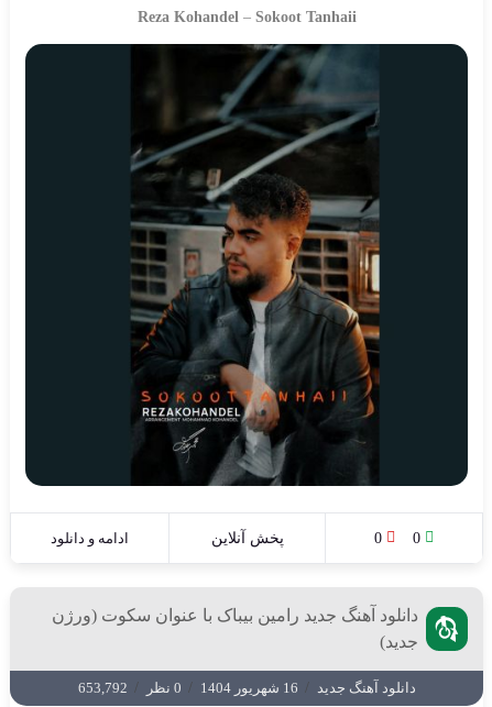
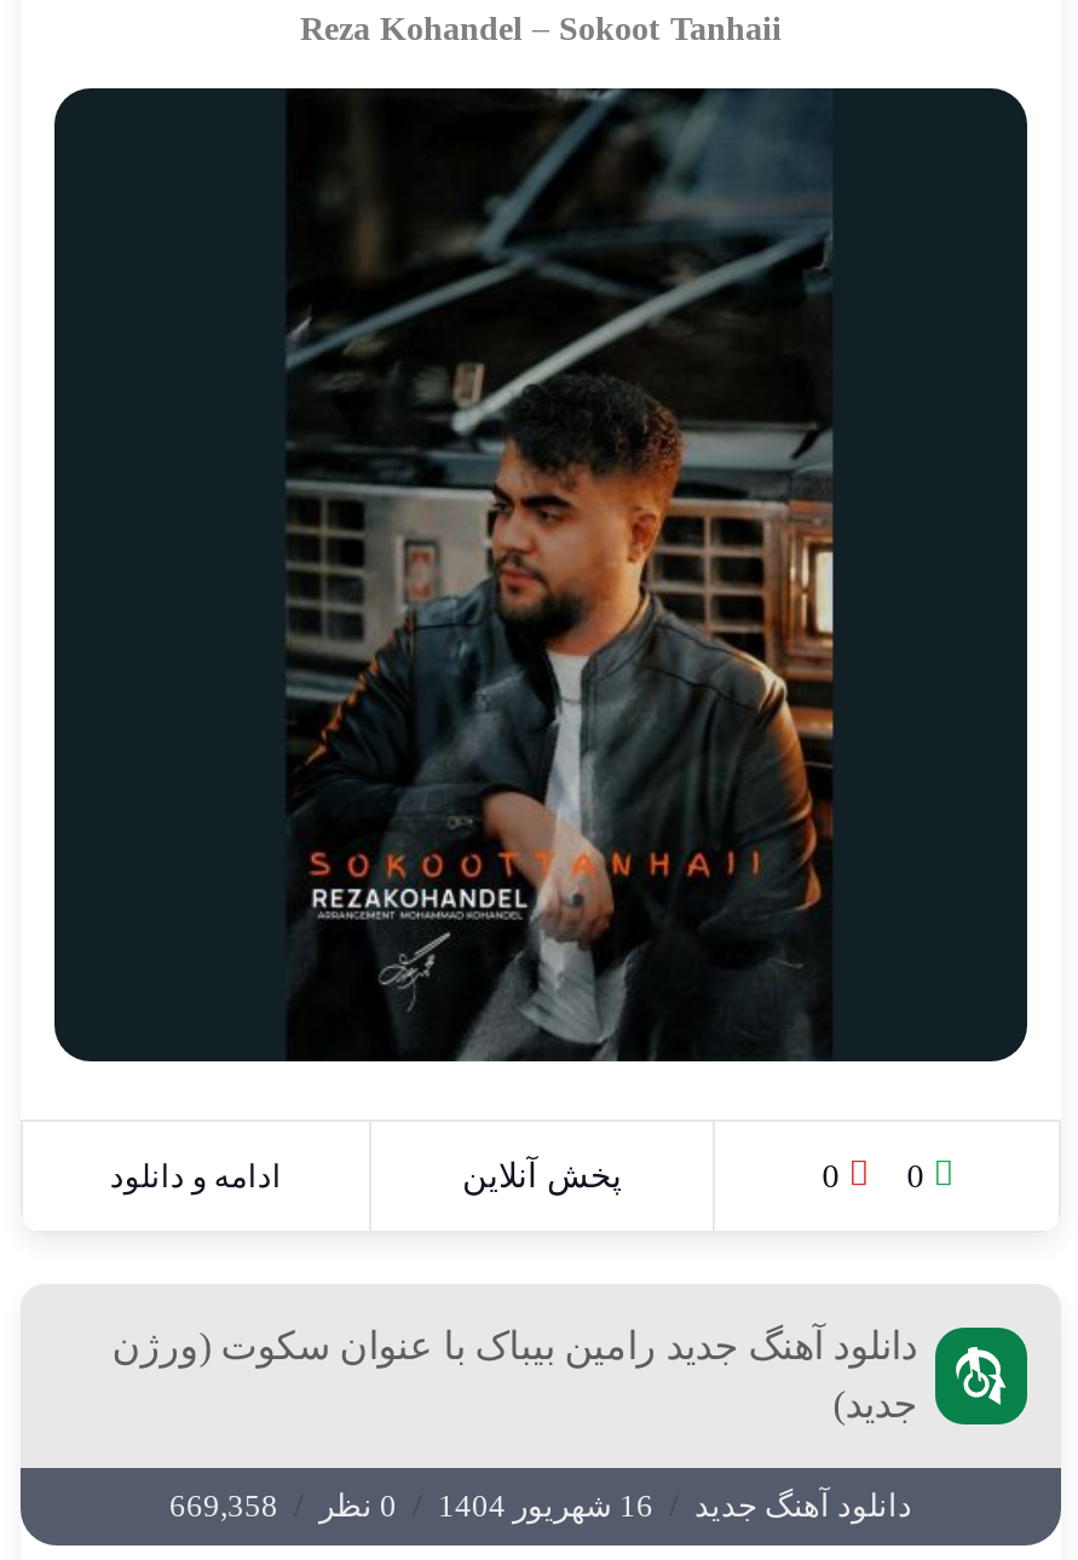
[78,680,127,696] 653,792 -> [169,1488,278,1524] 669,358

